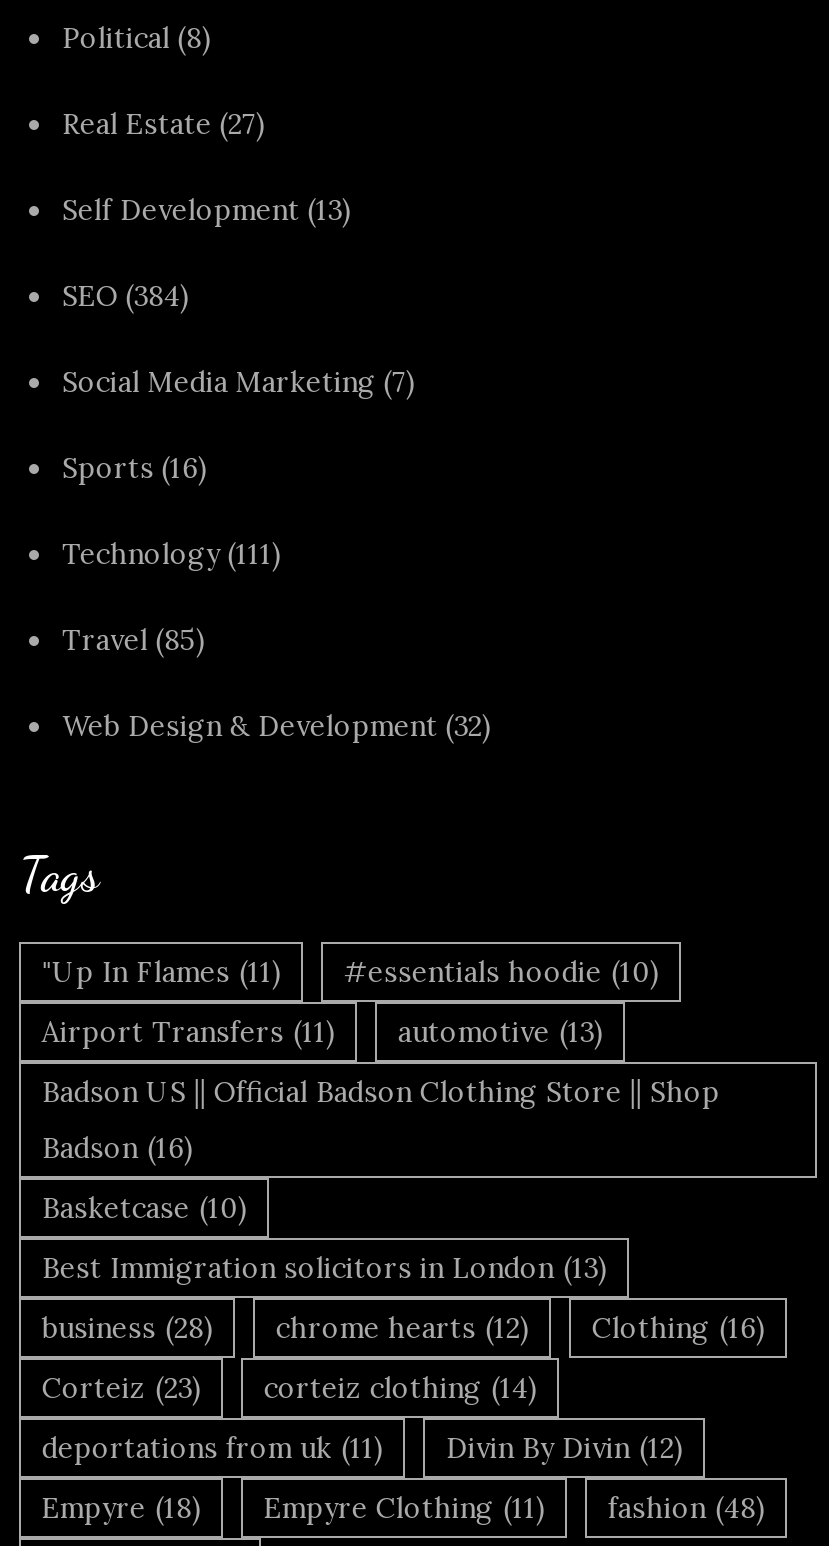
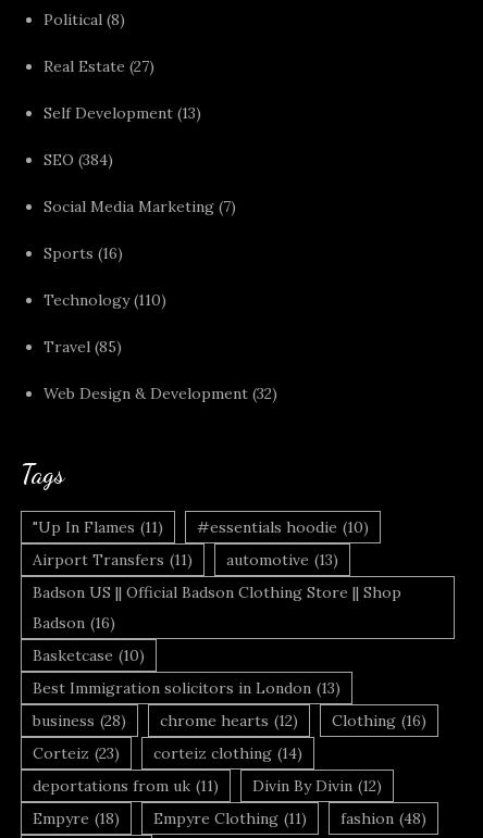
[62,536,282,572] Technology (111) -> [44,290,167,310] Technology (110)

